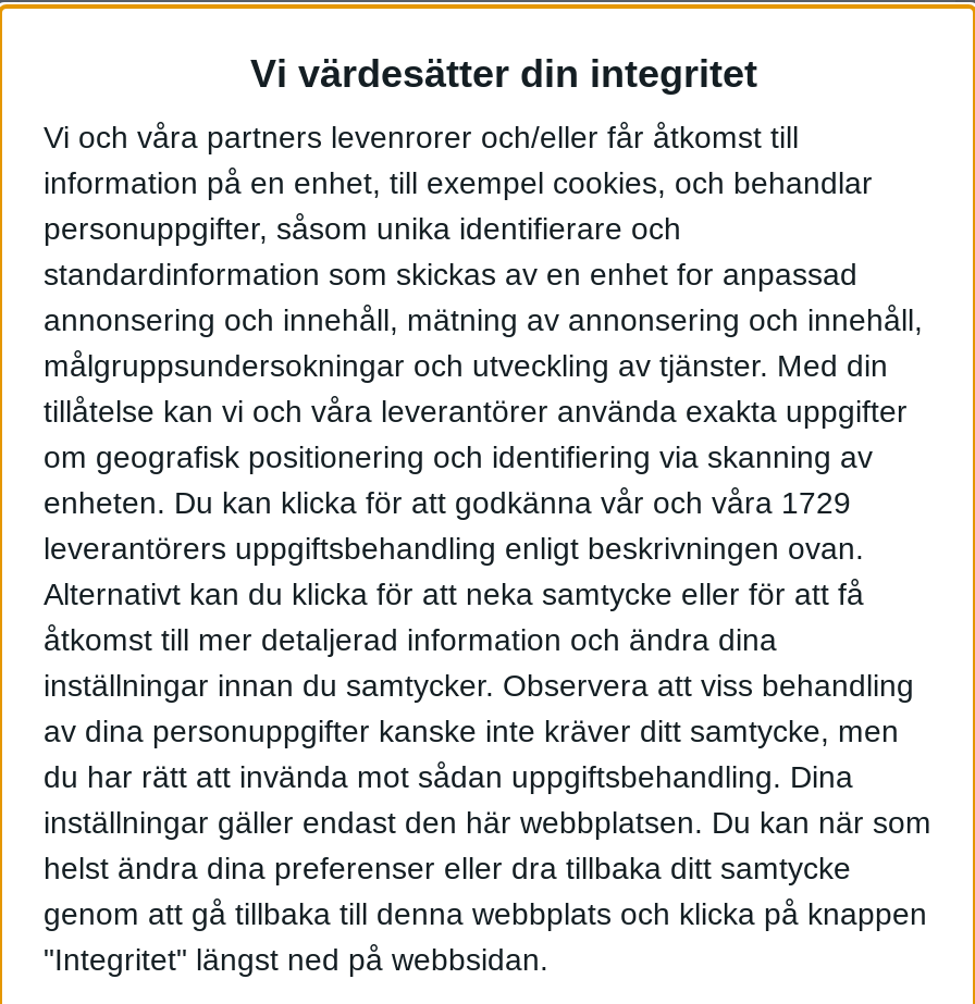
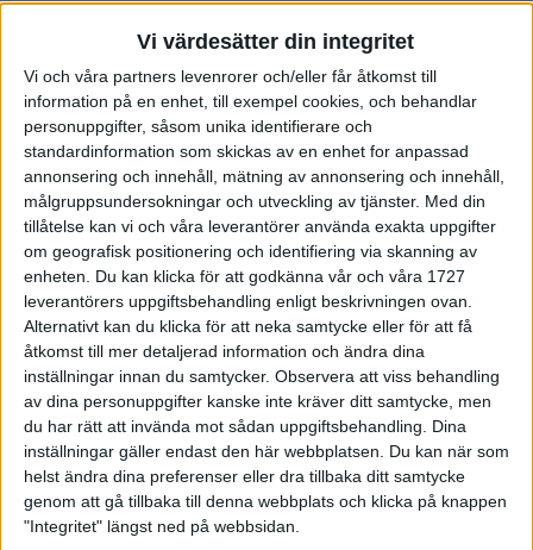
[44,486,851,521] enheten. Du kan klicka för att godkänna vår och våra 1729 -> [24,266,465,285] enheten. Du kan klicka för att godkänna vår och våra 1727

